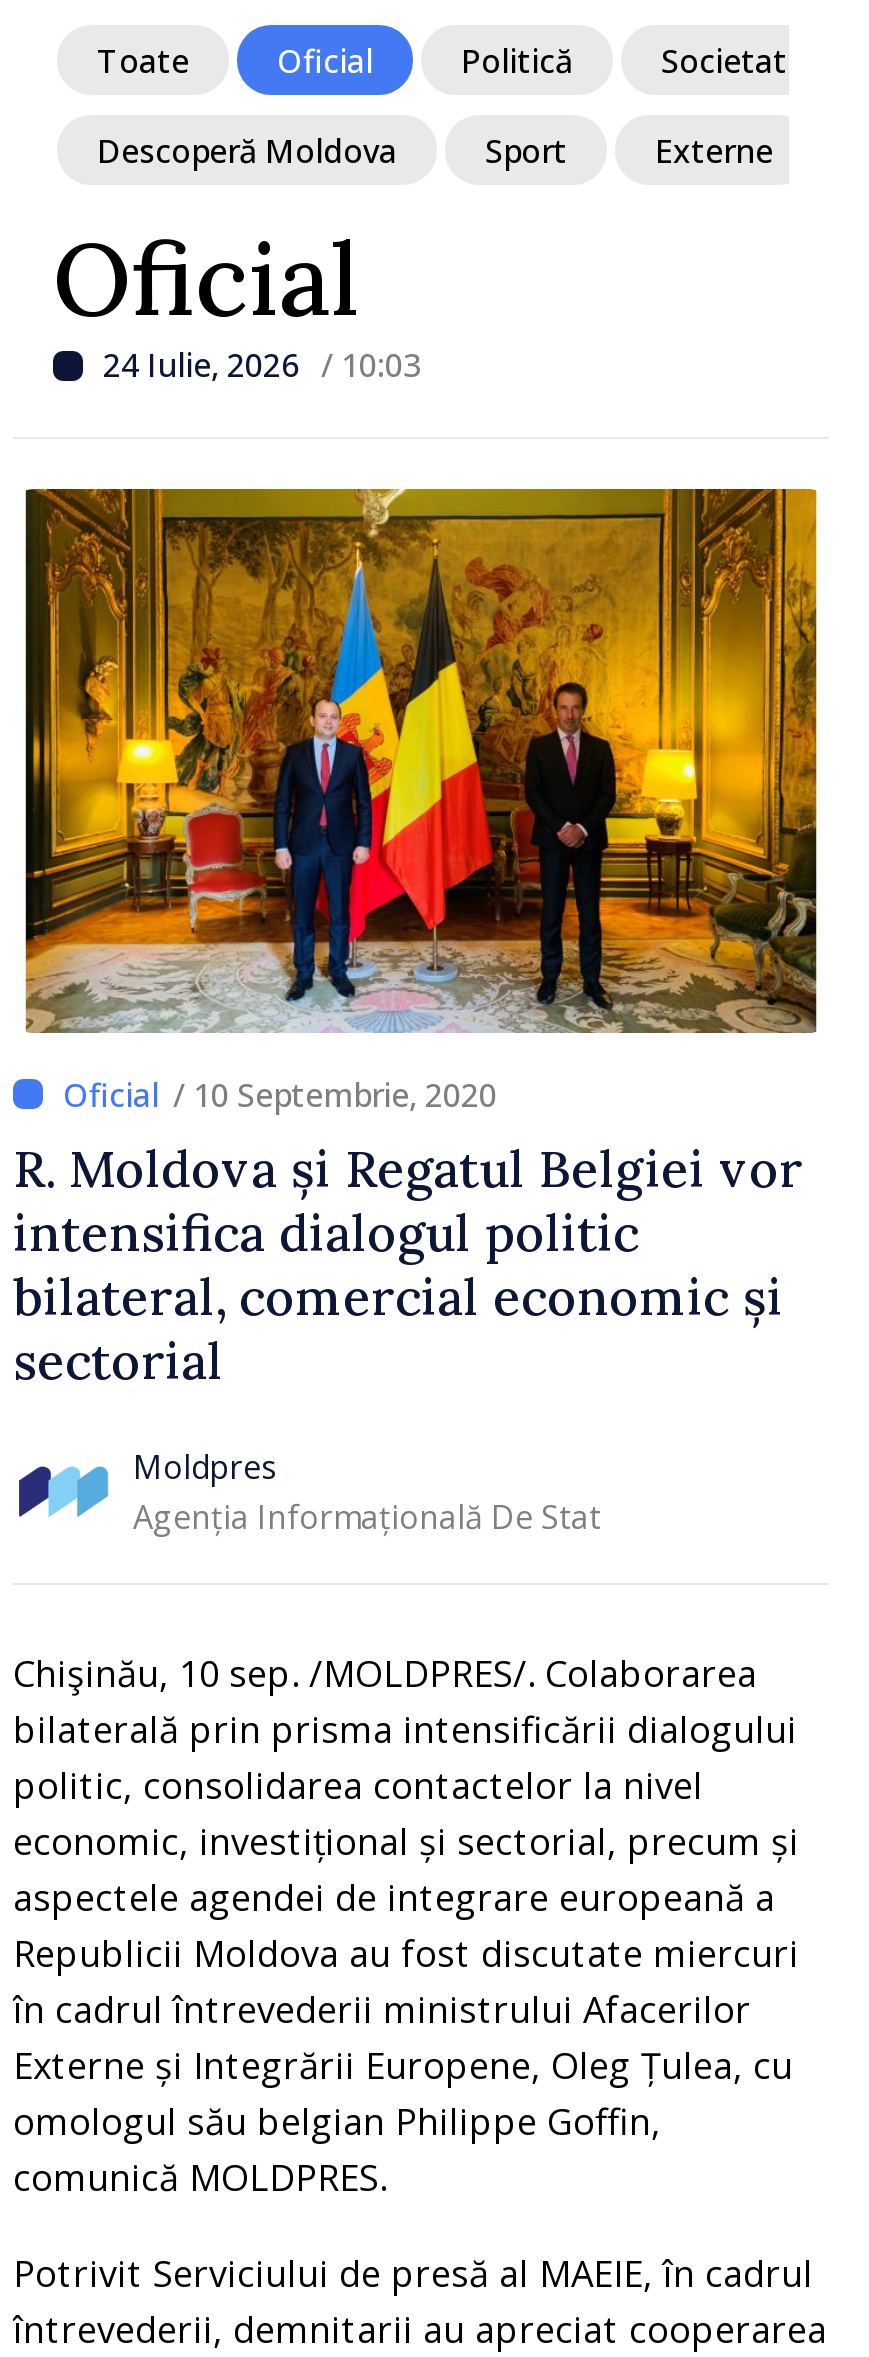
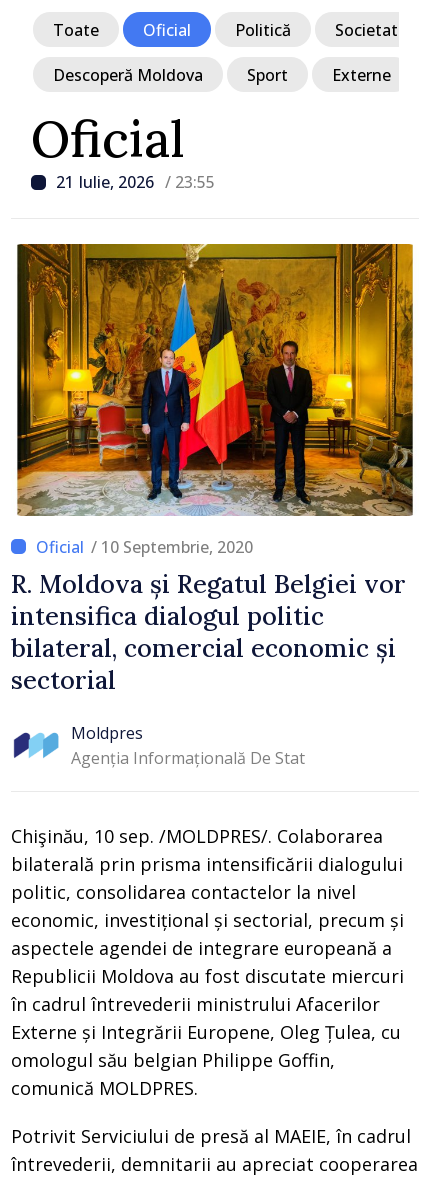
[103,343,421,387] 24 Iulie, 2026 / 10:03 -> [56,171,215,193] 21 Iulie, 2026 / 23:55

